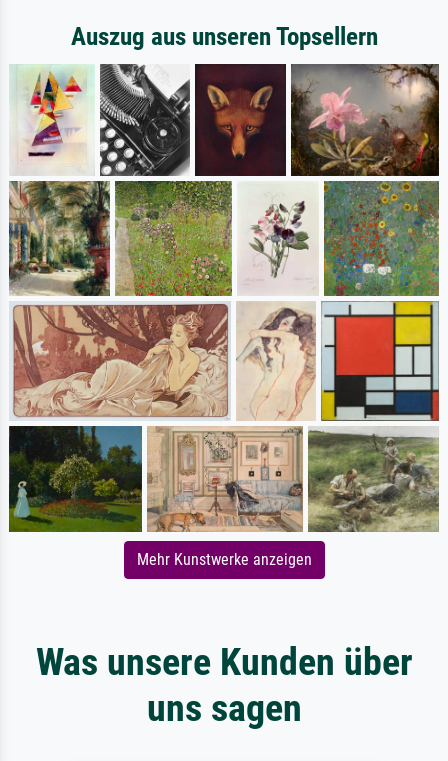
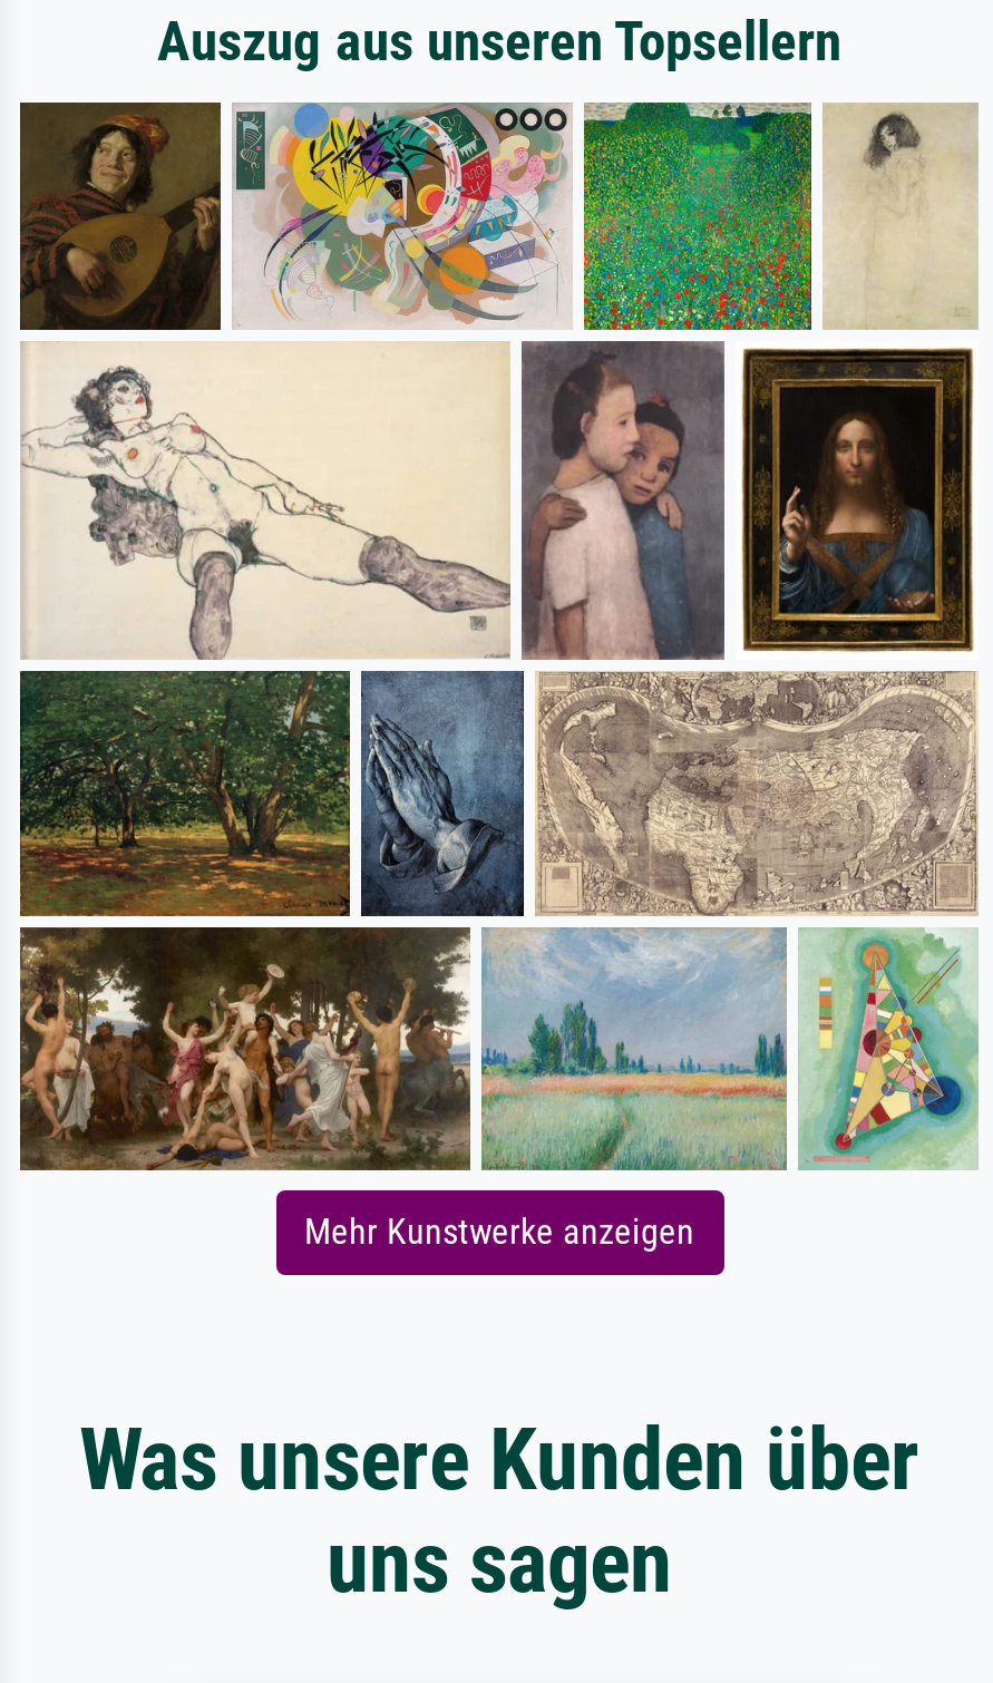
[8,63,440,533] [image] -> [18,100,979,1173] [image]

